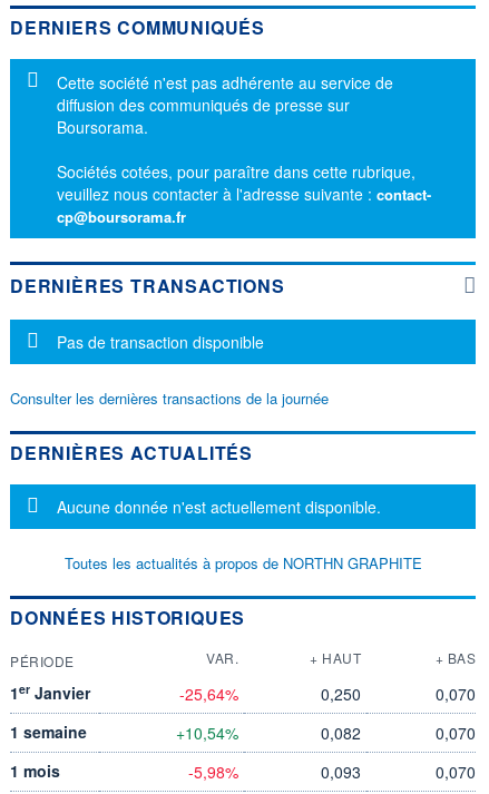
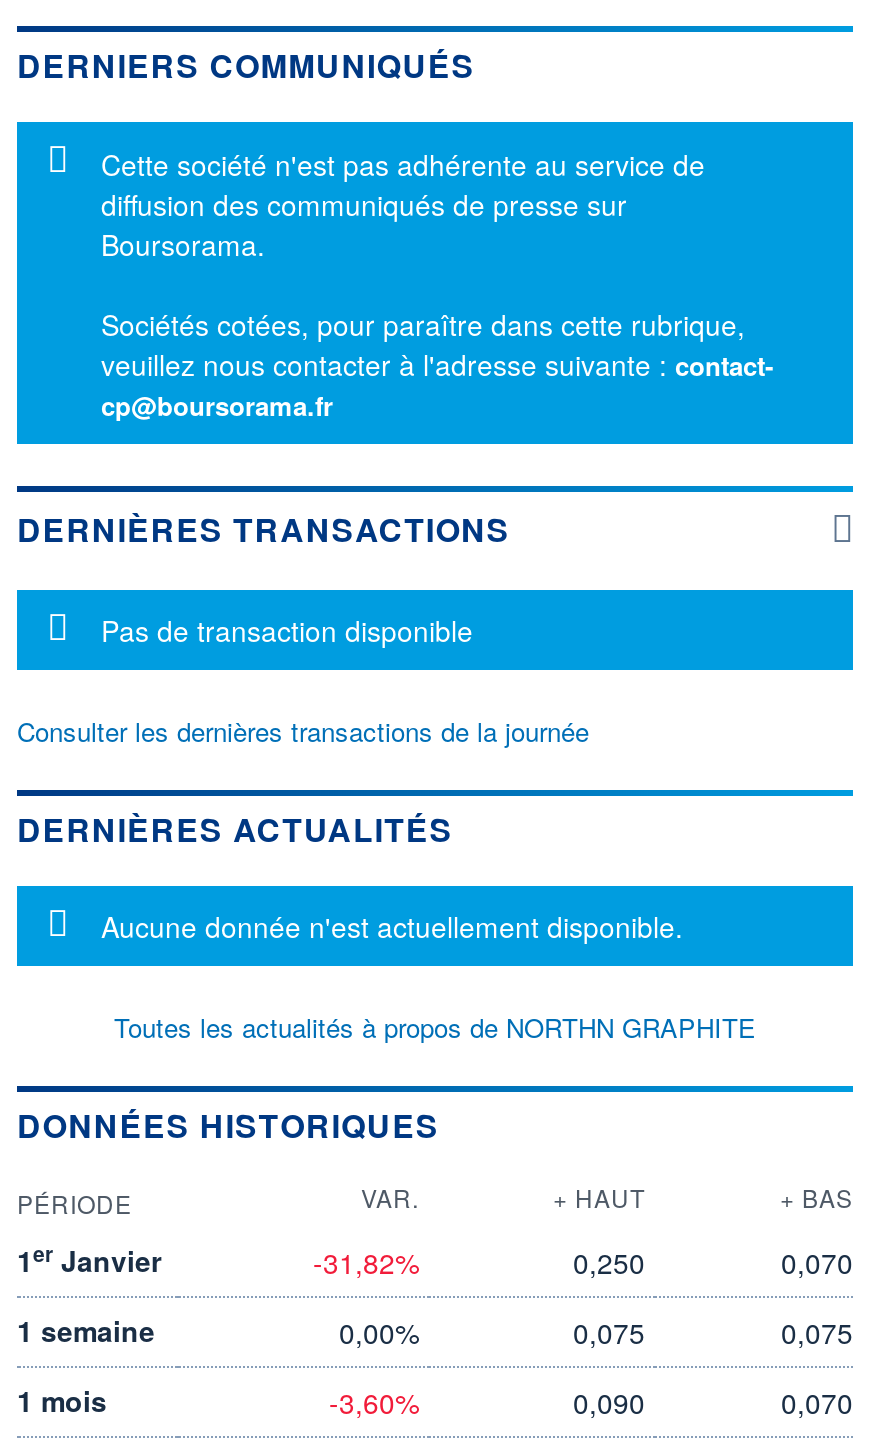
[179,683,238,705] -25,64% -> [313,1242,419,1282] -31,82%
[176,722,238,744] +10,54% -> [339,1312,419,1352] 0,00%
[321,722,361,744] 0,082 -> [573,1312,645,1352] 0,075
[436,722,476,744] 0,070 -> [781,1312,853,1352] 0,075
[188,761,238,783] -5,98% -> [329,1382,419,1422] -3,60%
[321,761,361,783] 0,093 -> [573,1382,645,1422] 0,090

